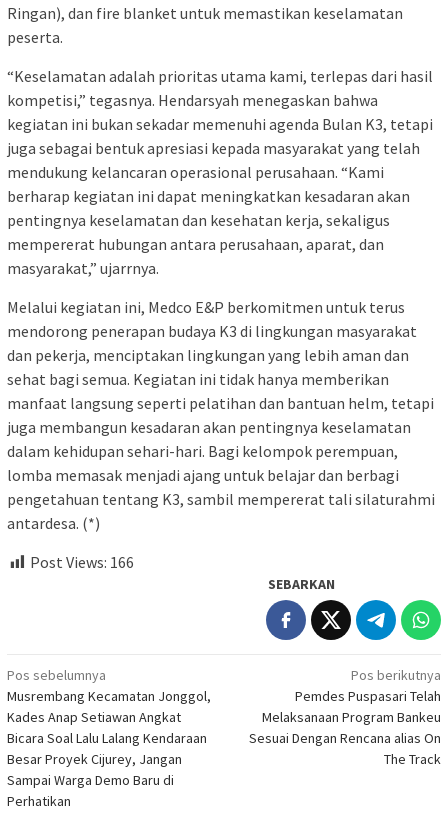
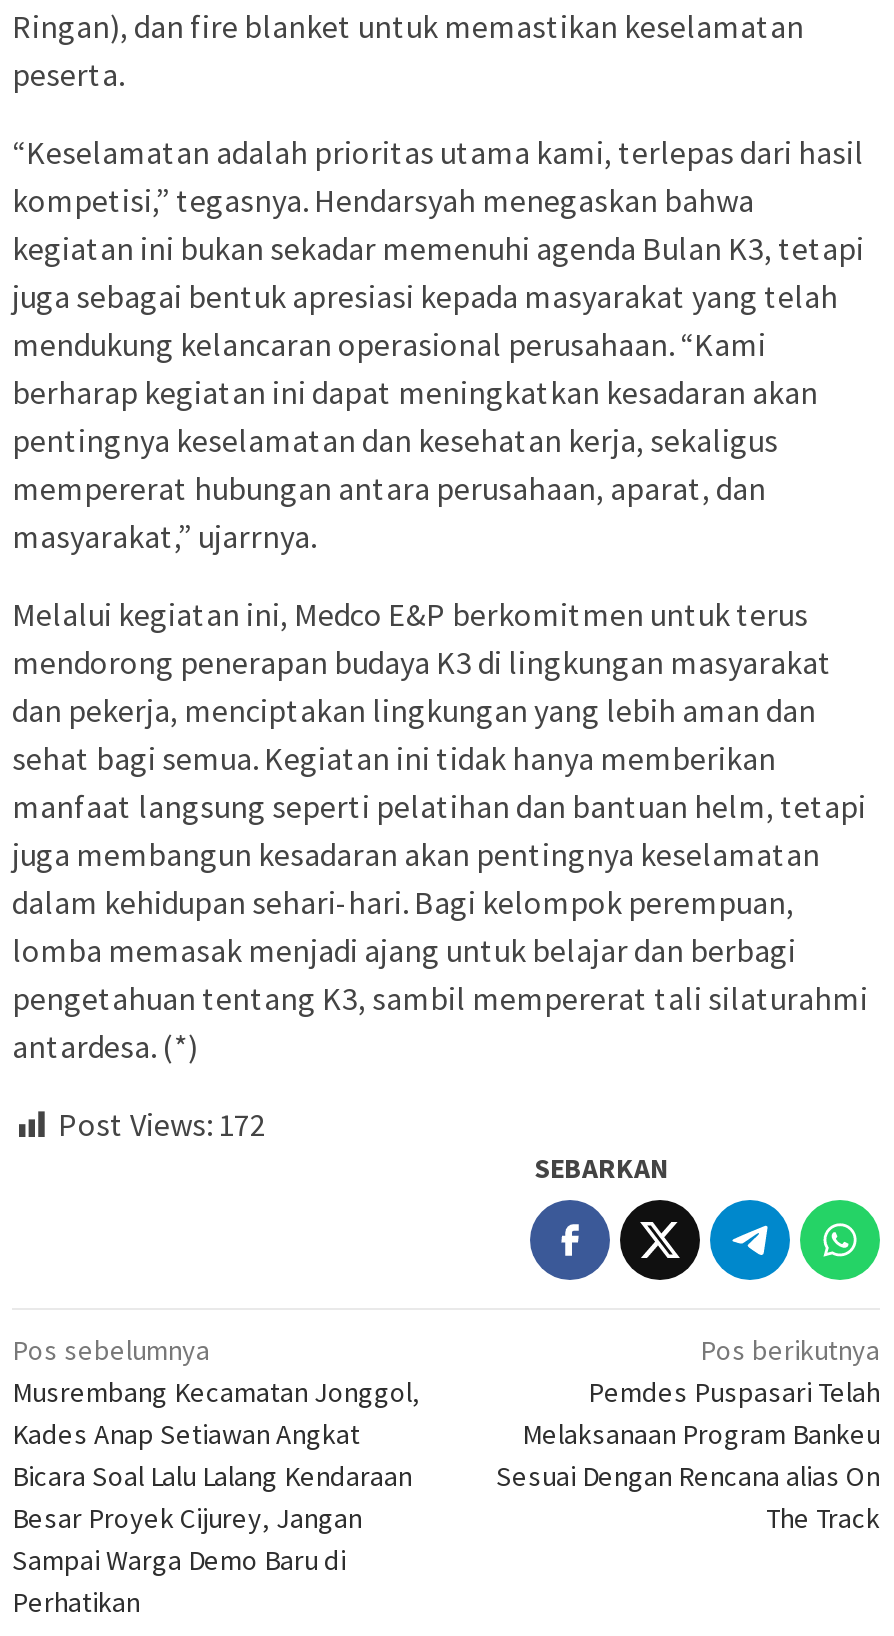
[30,552,134,572] Post Views: 166 -> [58,1104,266,1144] Post Views: 172

